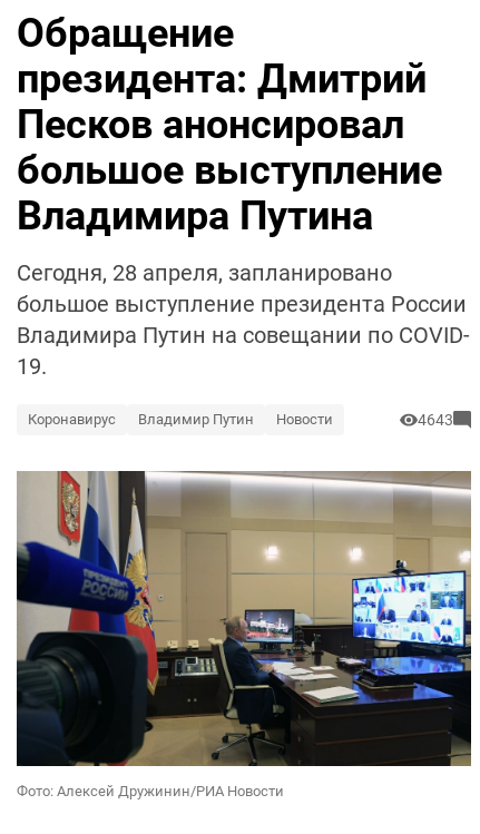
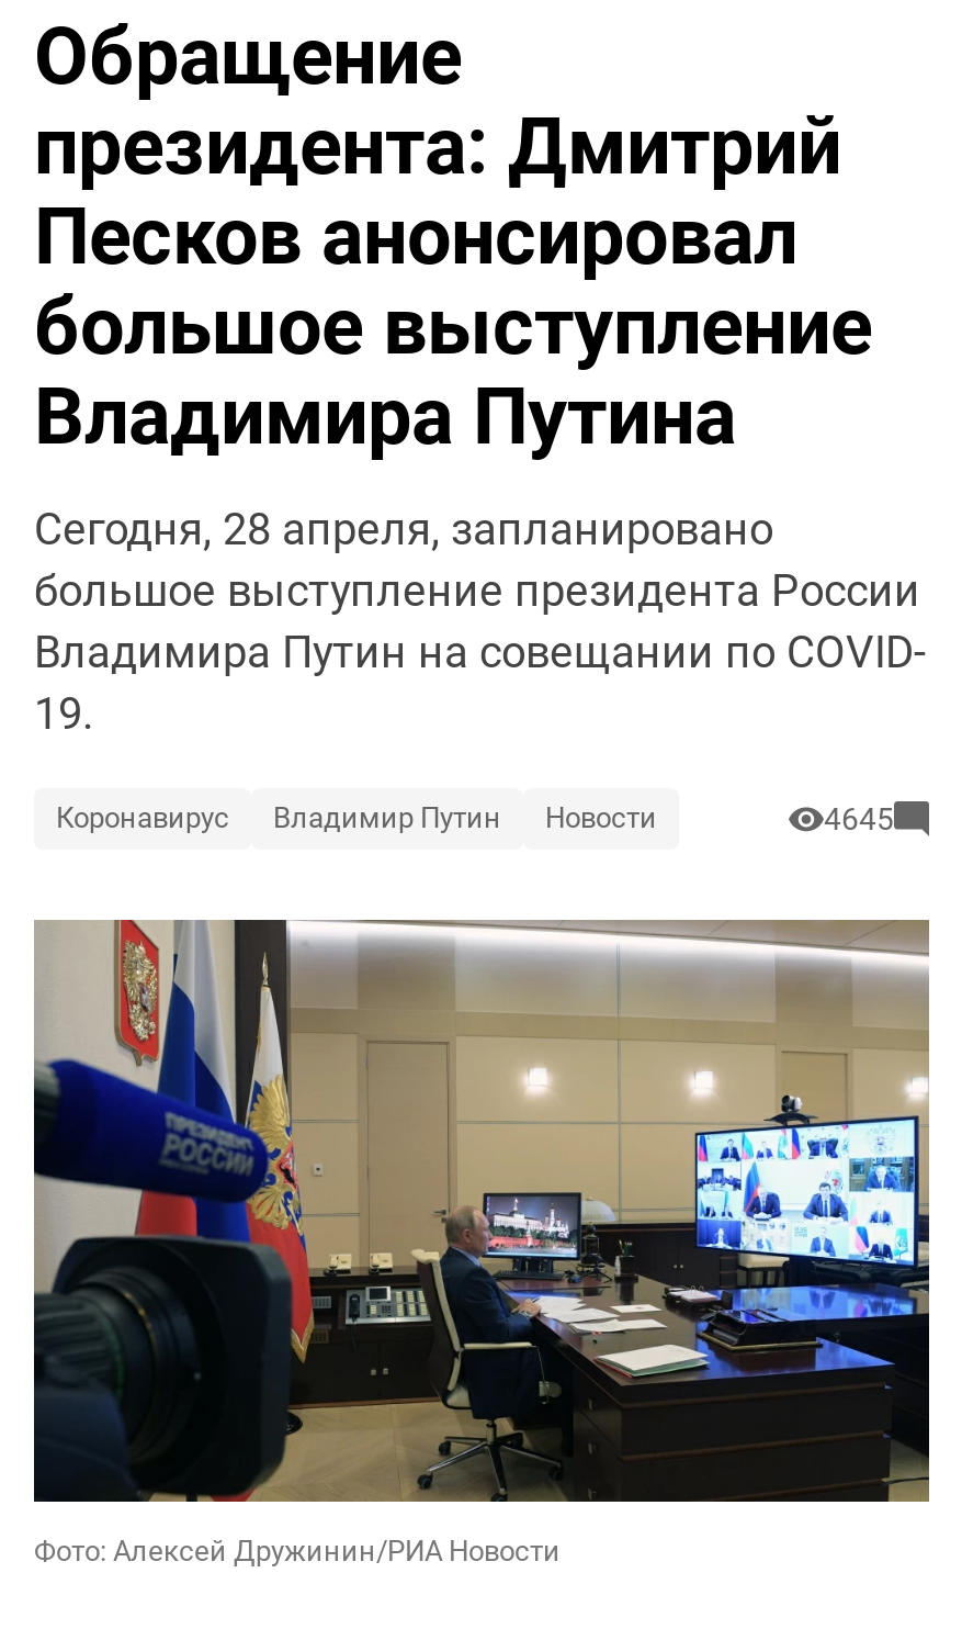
[418,411,453,429] 4643 -> [824,801,894,836] 4645

